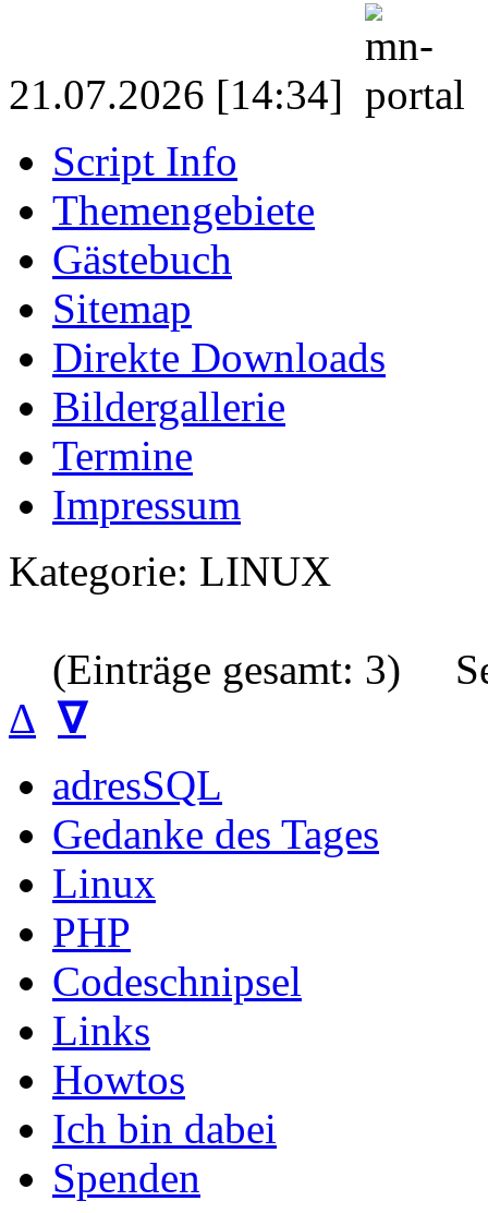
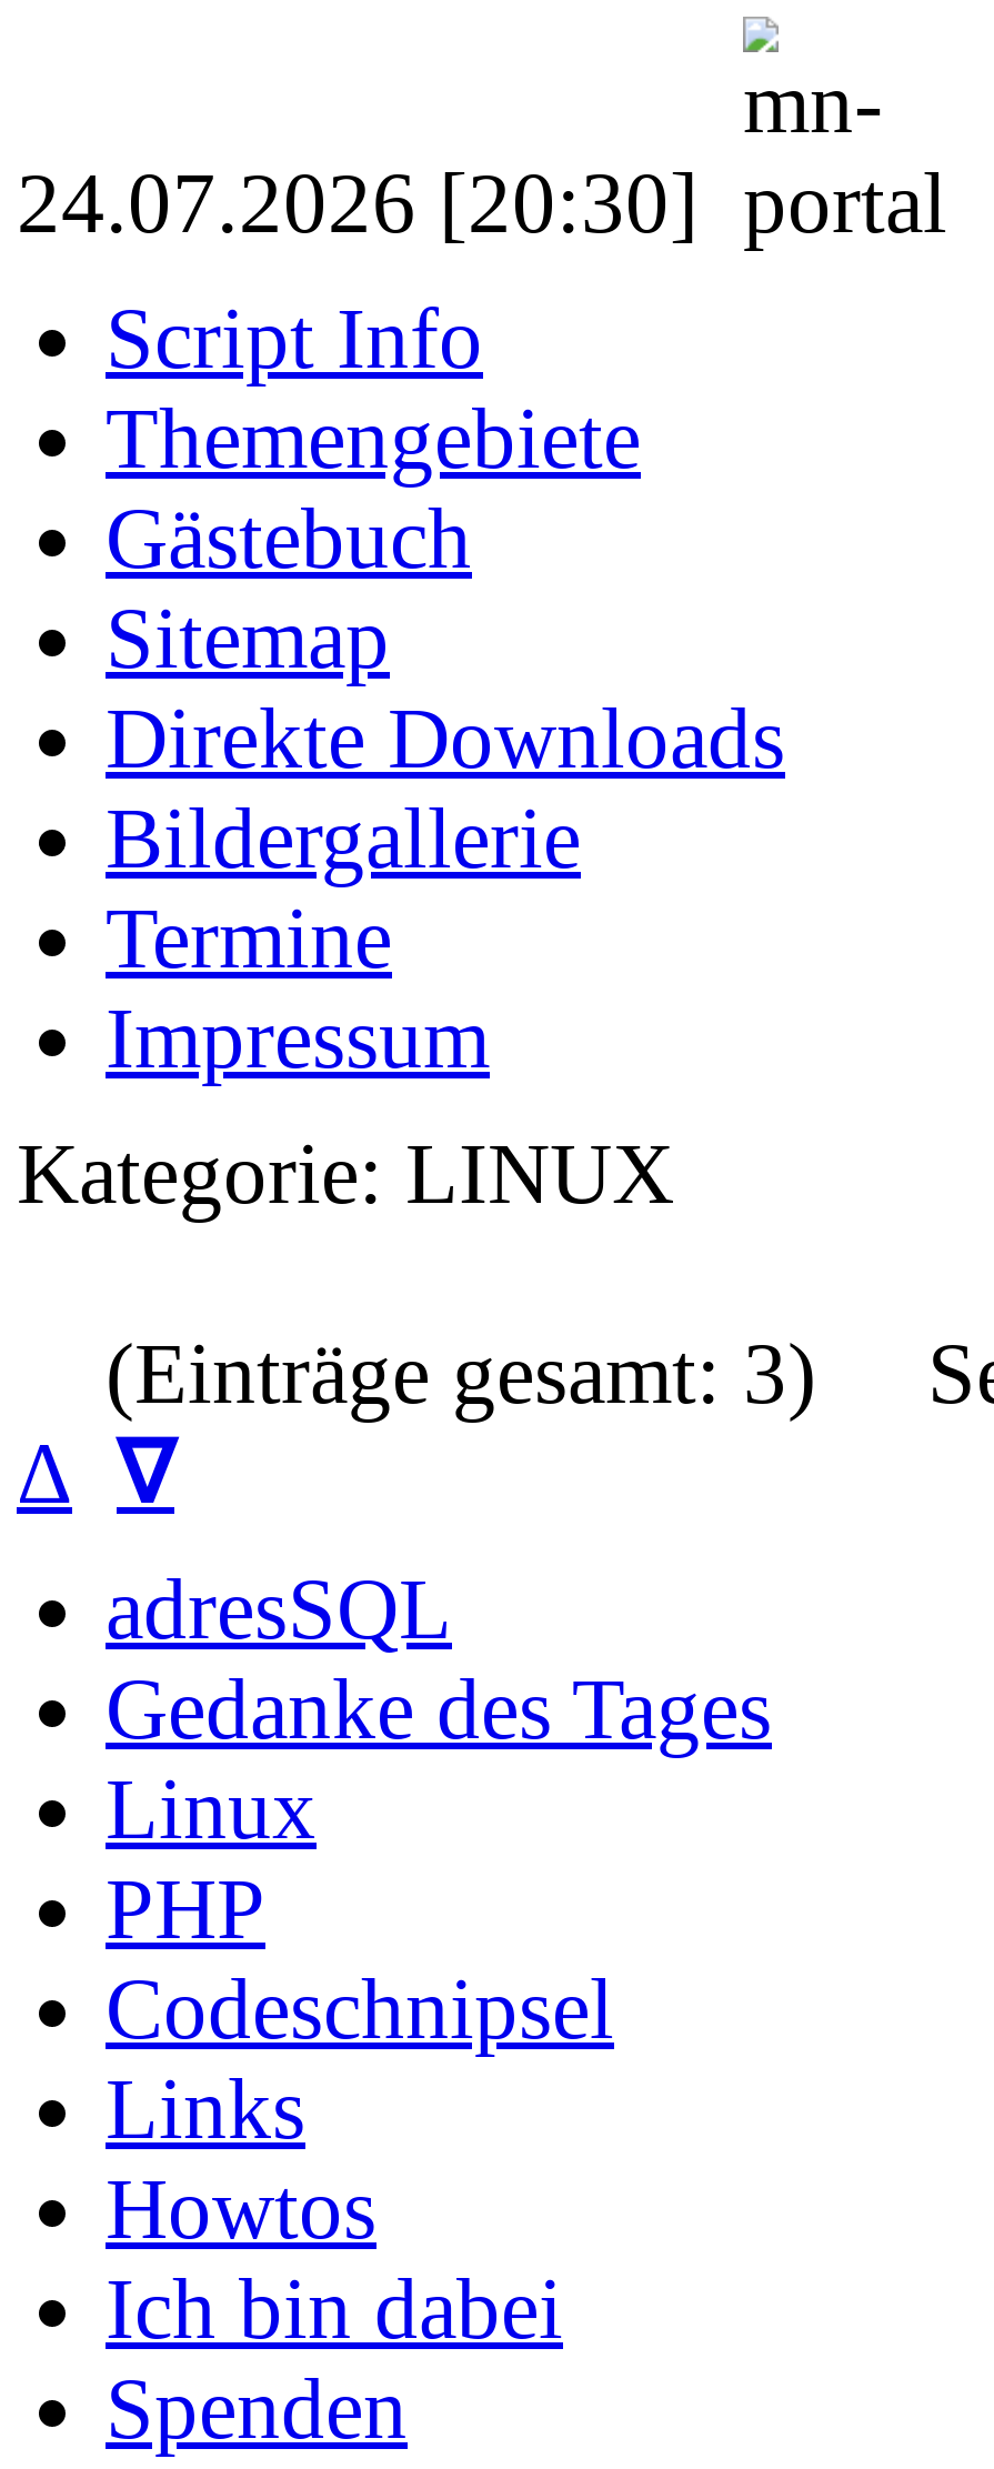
[9,71,343,118] 21.07.2026 [14:34] -> [17,154,699,250] 24.07.2026 [20:30]

